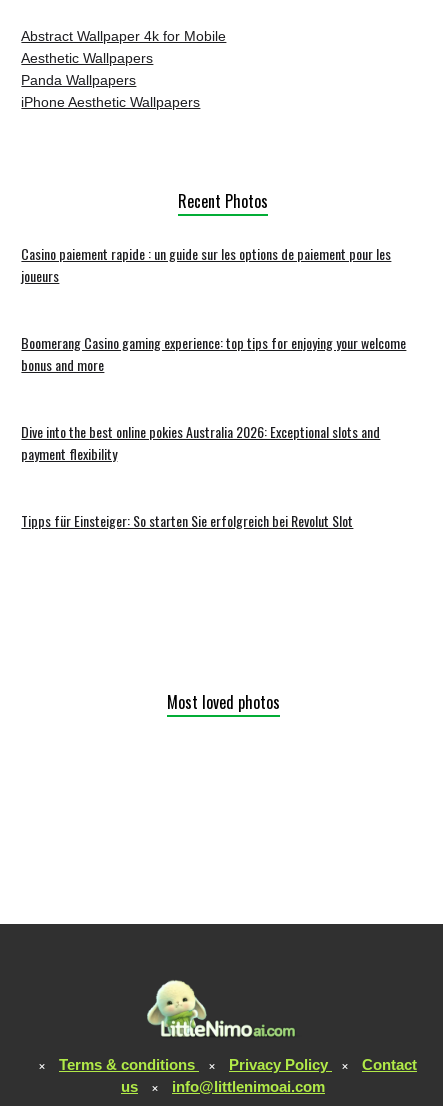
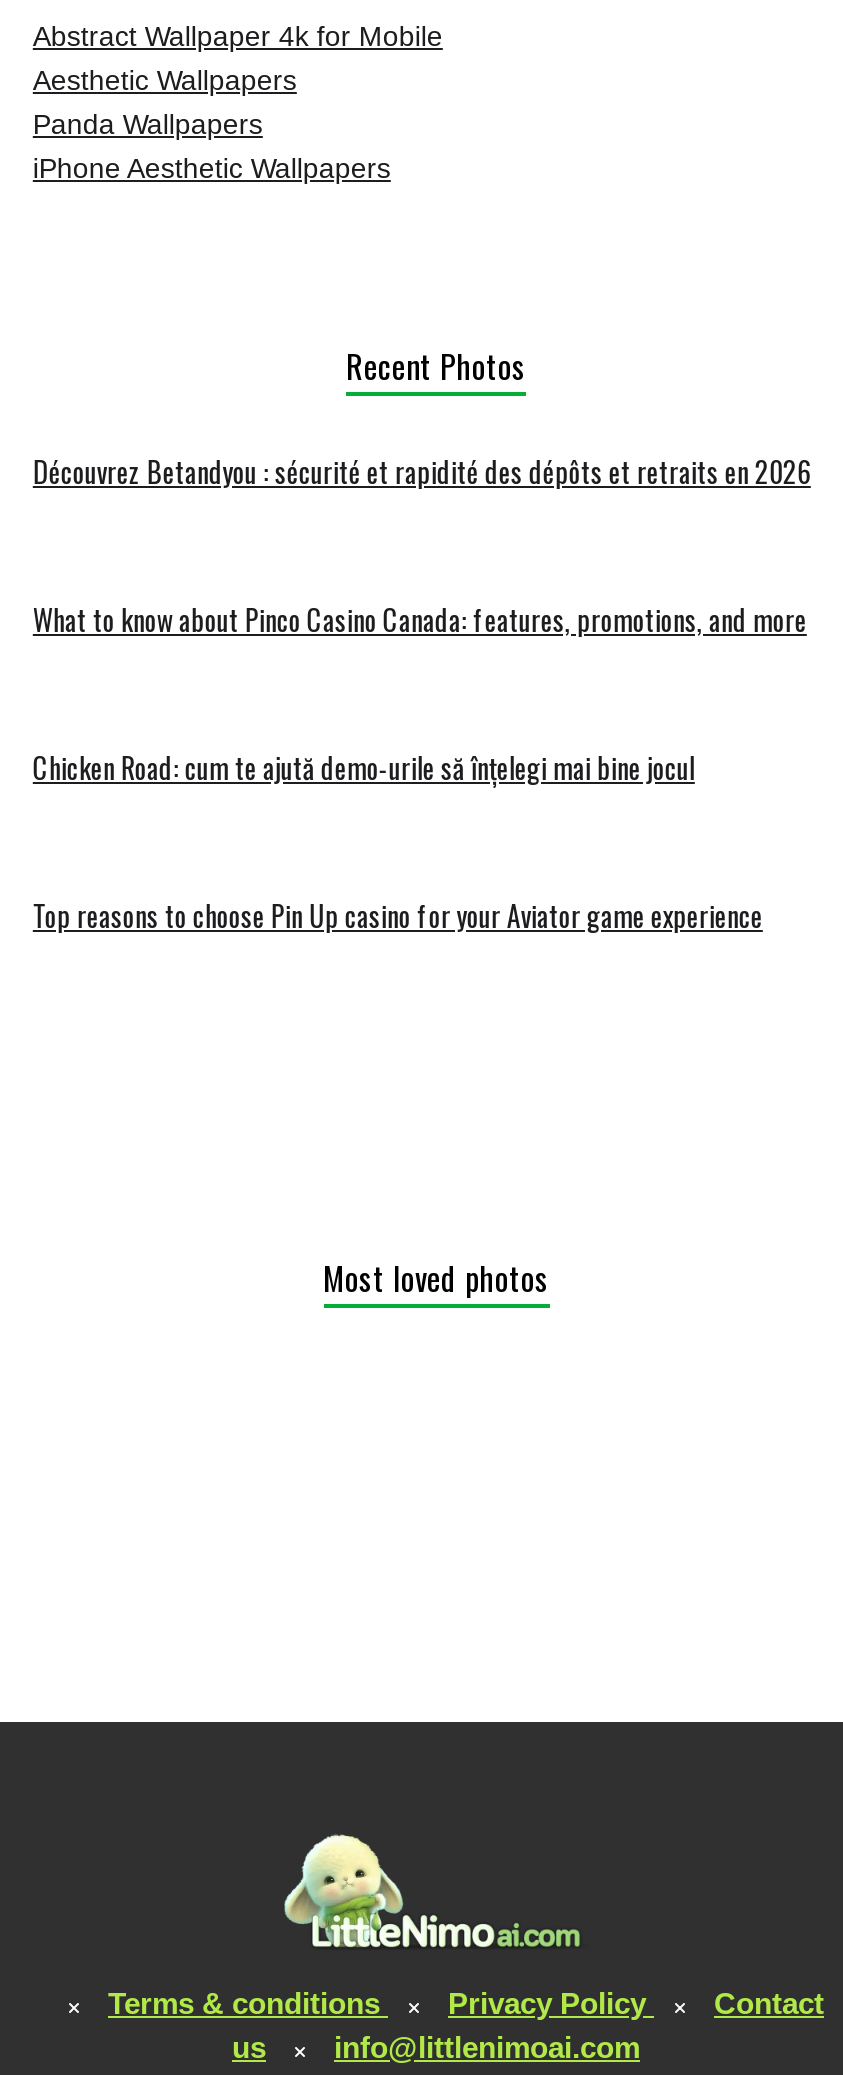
[21,243,391,286] Casino paiement rapide : un guide sur les options de paiement pour les | joueurs -> [33,451,811,493] Découvrez Betandyou : sécurité et rapidité des dépôts et retraits en 2026
[21,332,406,375] Boomerang Casino gaming experience: top tips for enjoying your welcome | bonus and more -> [33,599,807,641] What to know about Pinco Casino Canada: features, promotions, and more
[21,421,380,464] Dive into the best online pokies Australia 2026: Exceptional slots and | payment flexibility -> [33,747,695,789] Chicken Road: cum te ajută demo-urile să înțelegi mai bine jocul
[21,510,353,531] Tipps für Einsteiger: So starten Sie erfolgreich bei Revolut Slot -> [33,895,763,937] Top reasons to choose Pin Up casino for your Aviator game experience

